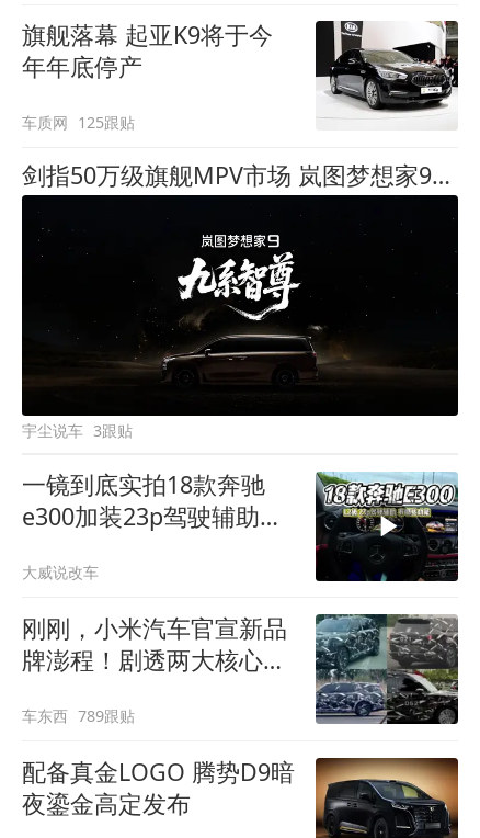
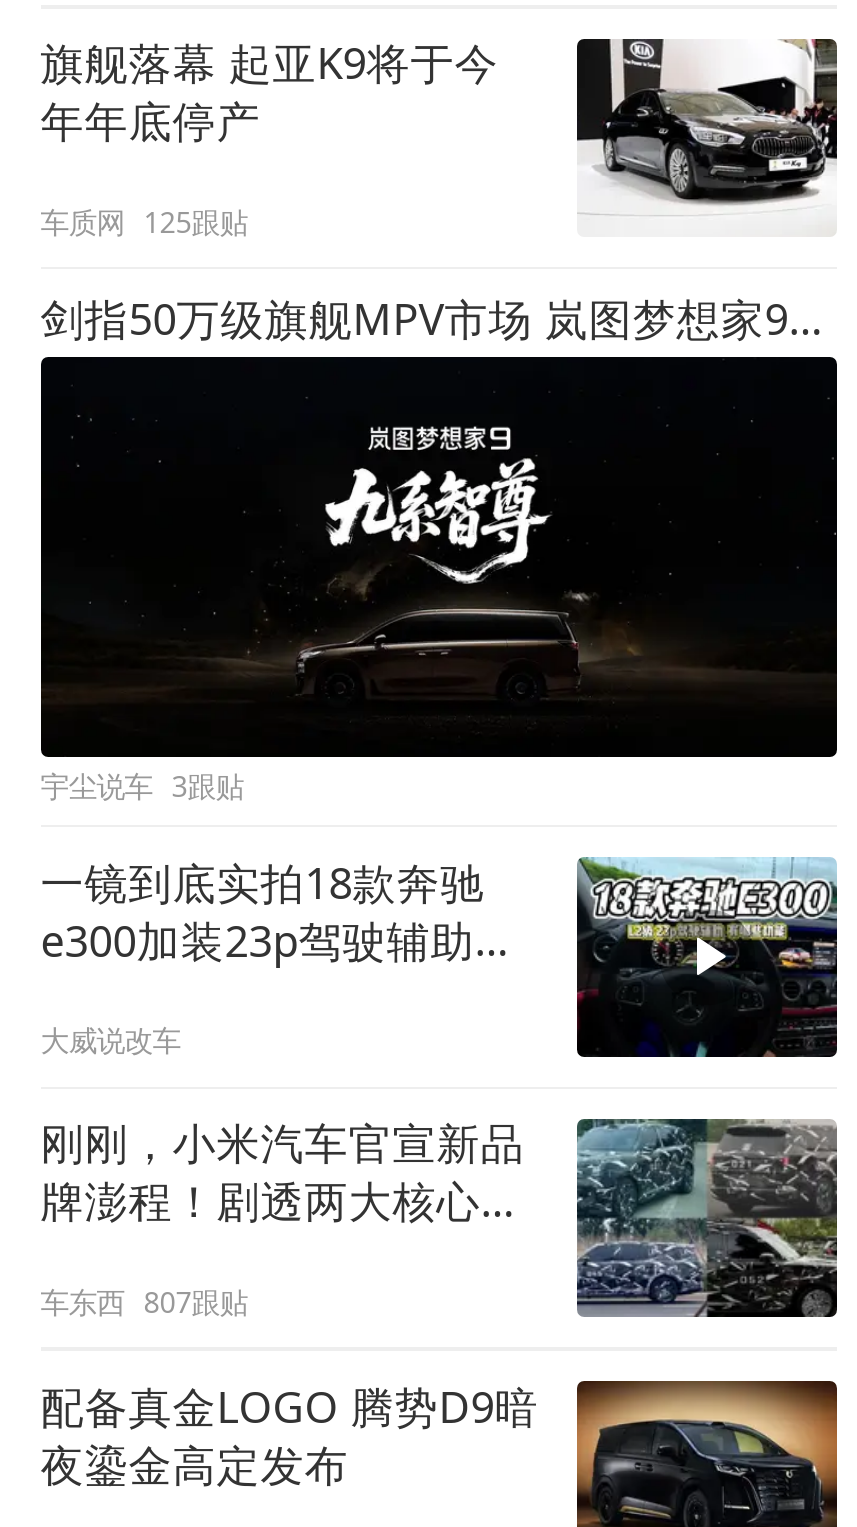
[22,705,135,726] 车东西 789跟贴 -> [40,1282,248,1320] 车东西 807跟贴

